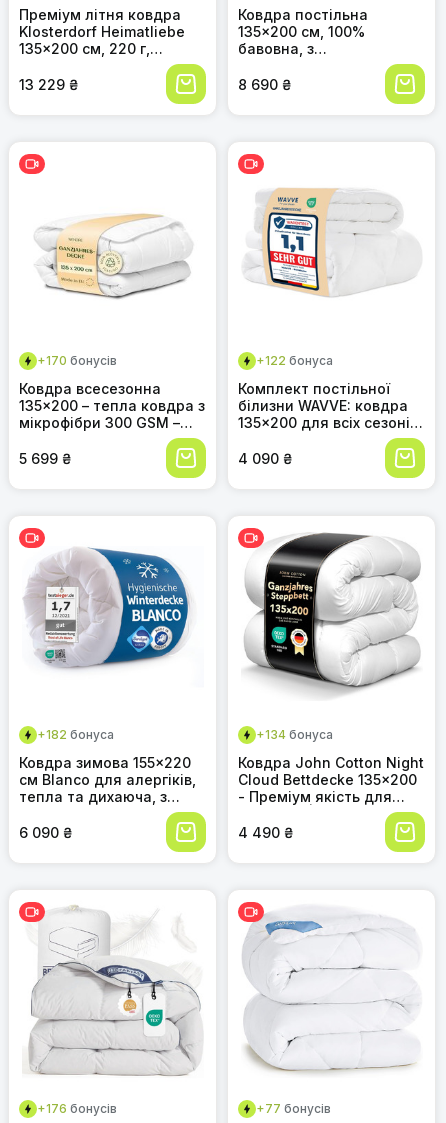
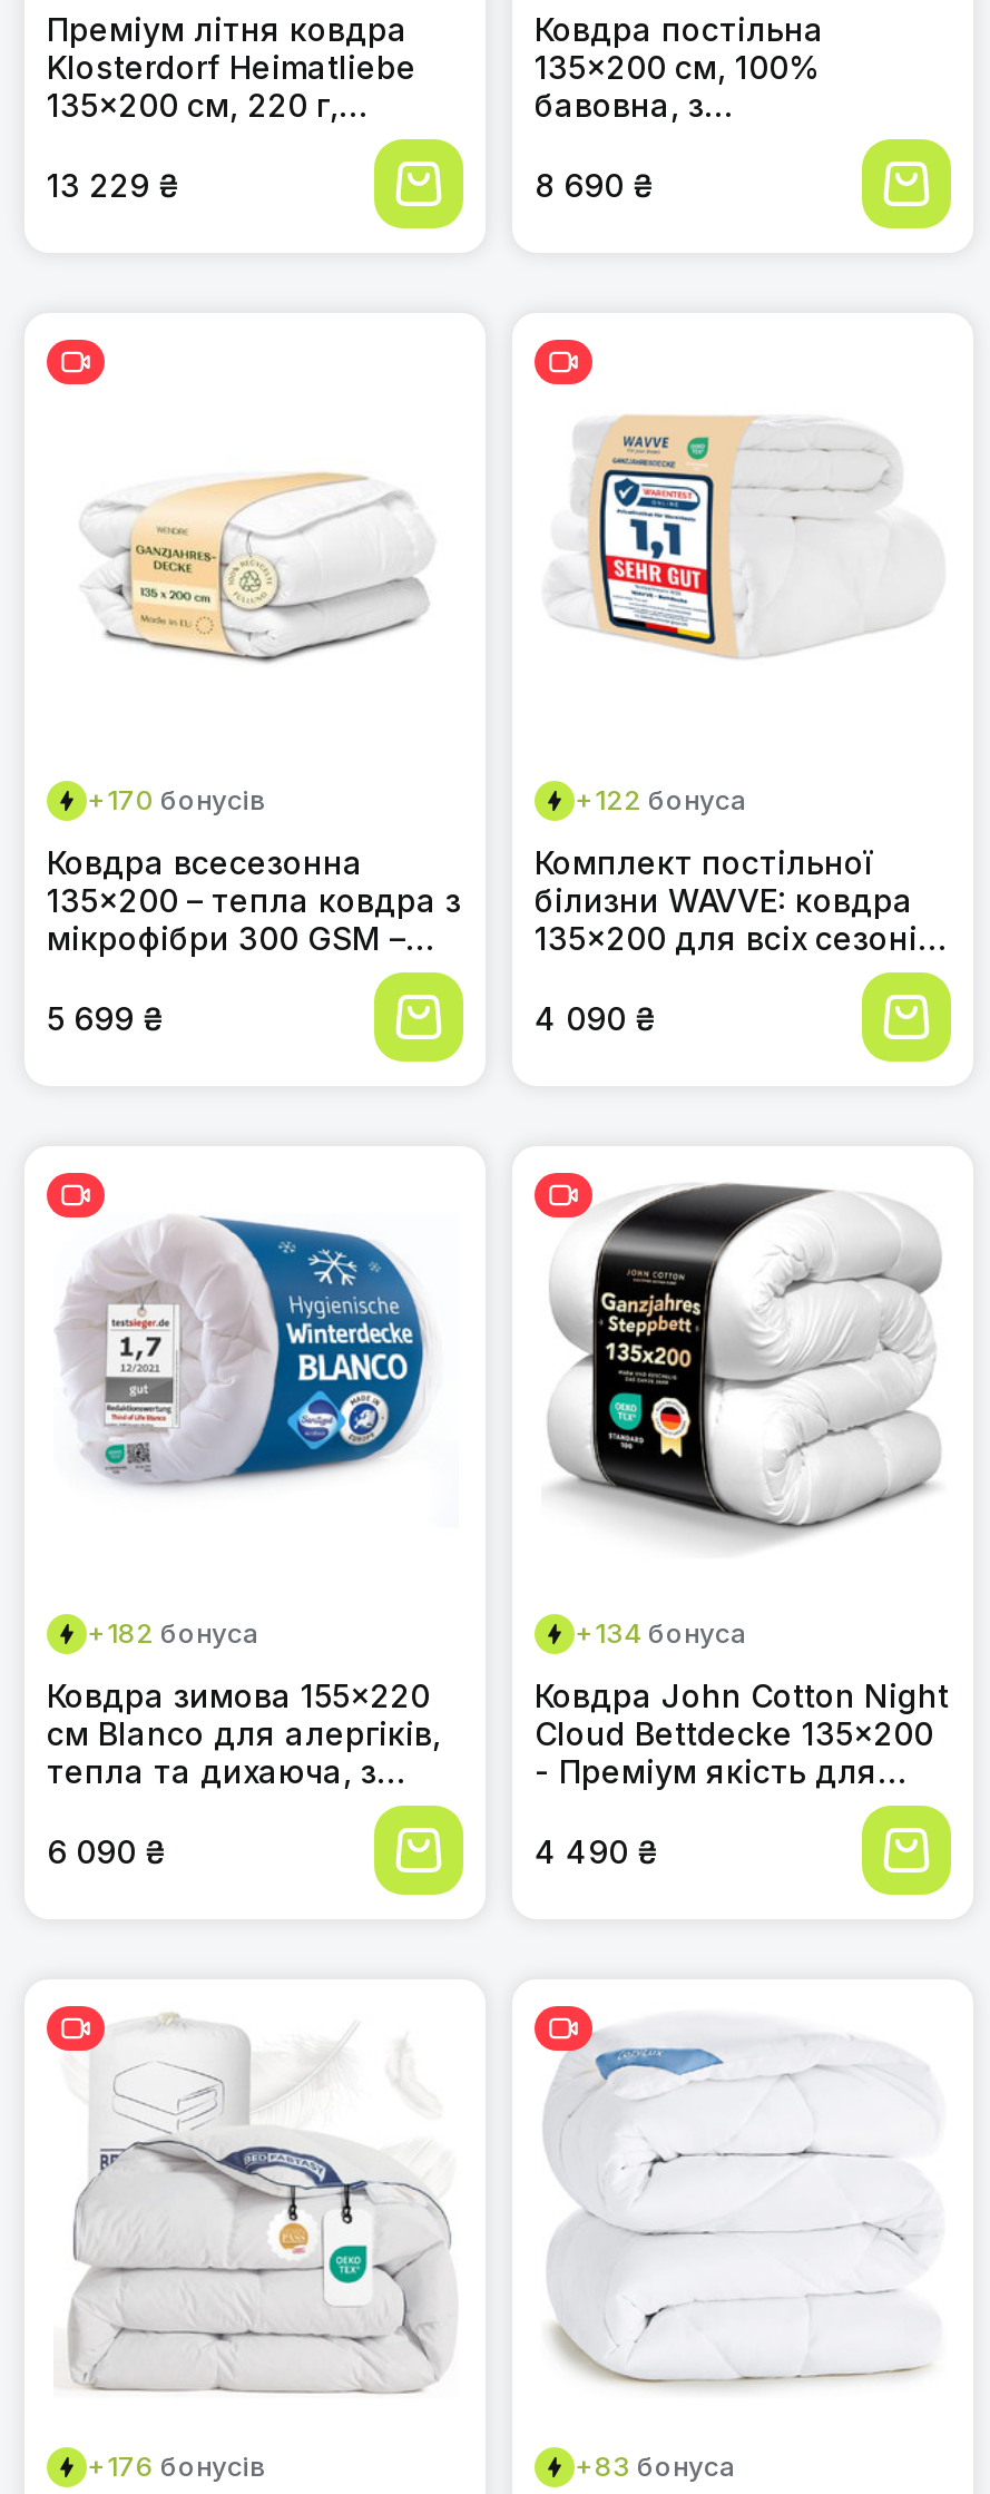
[256,1101,331,1116] +77 бонусів -> [575,2450,735,2484] +83 бонуса

